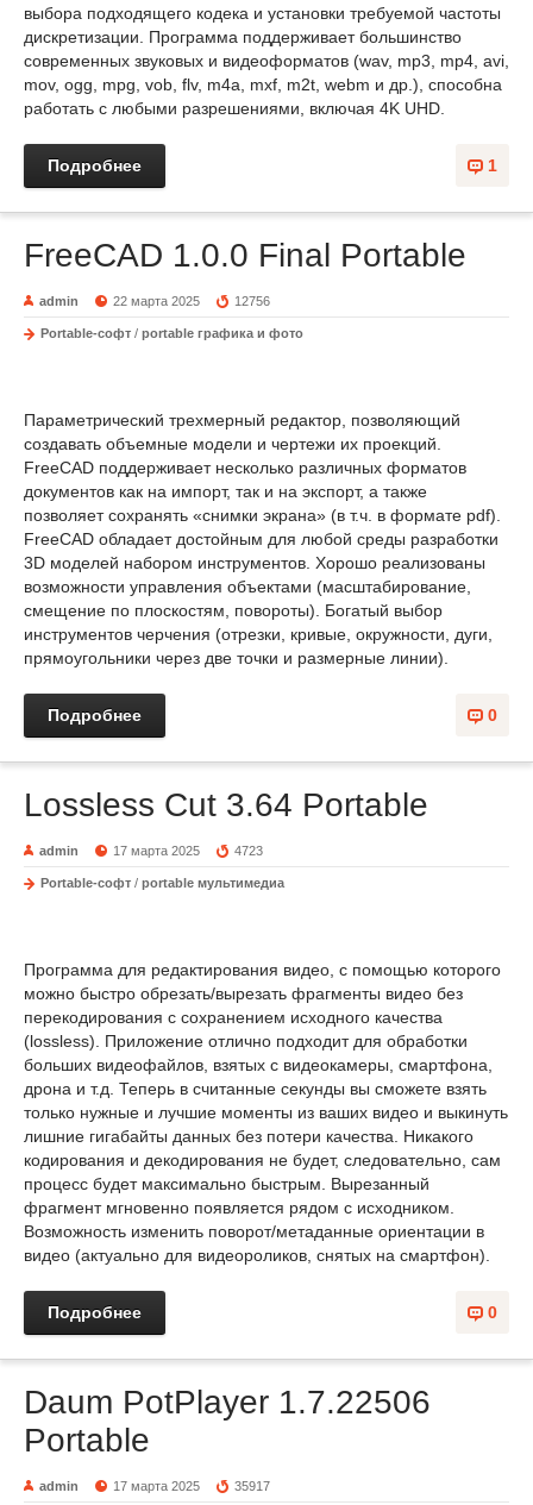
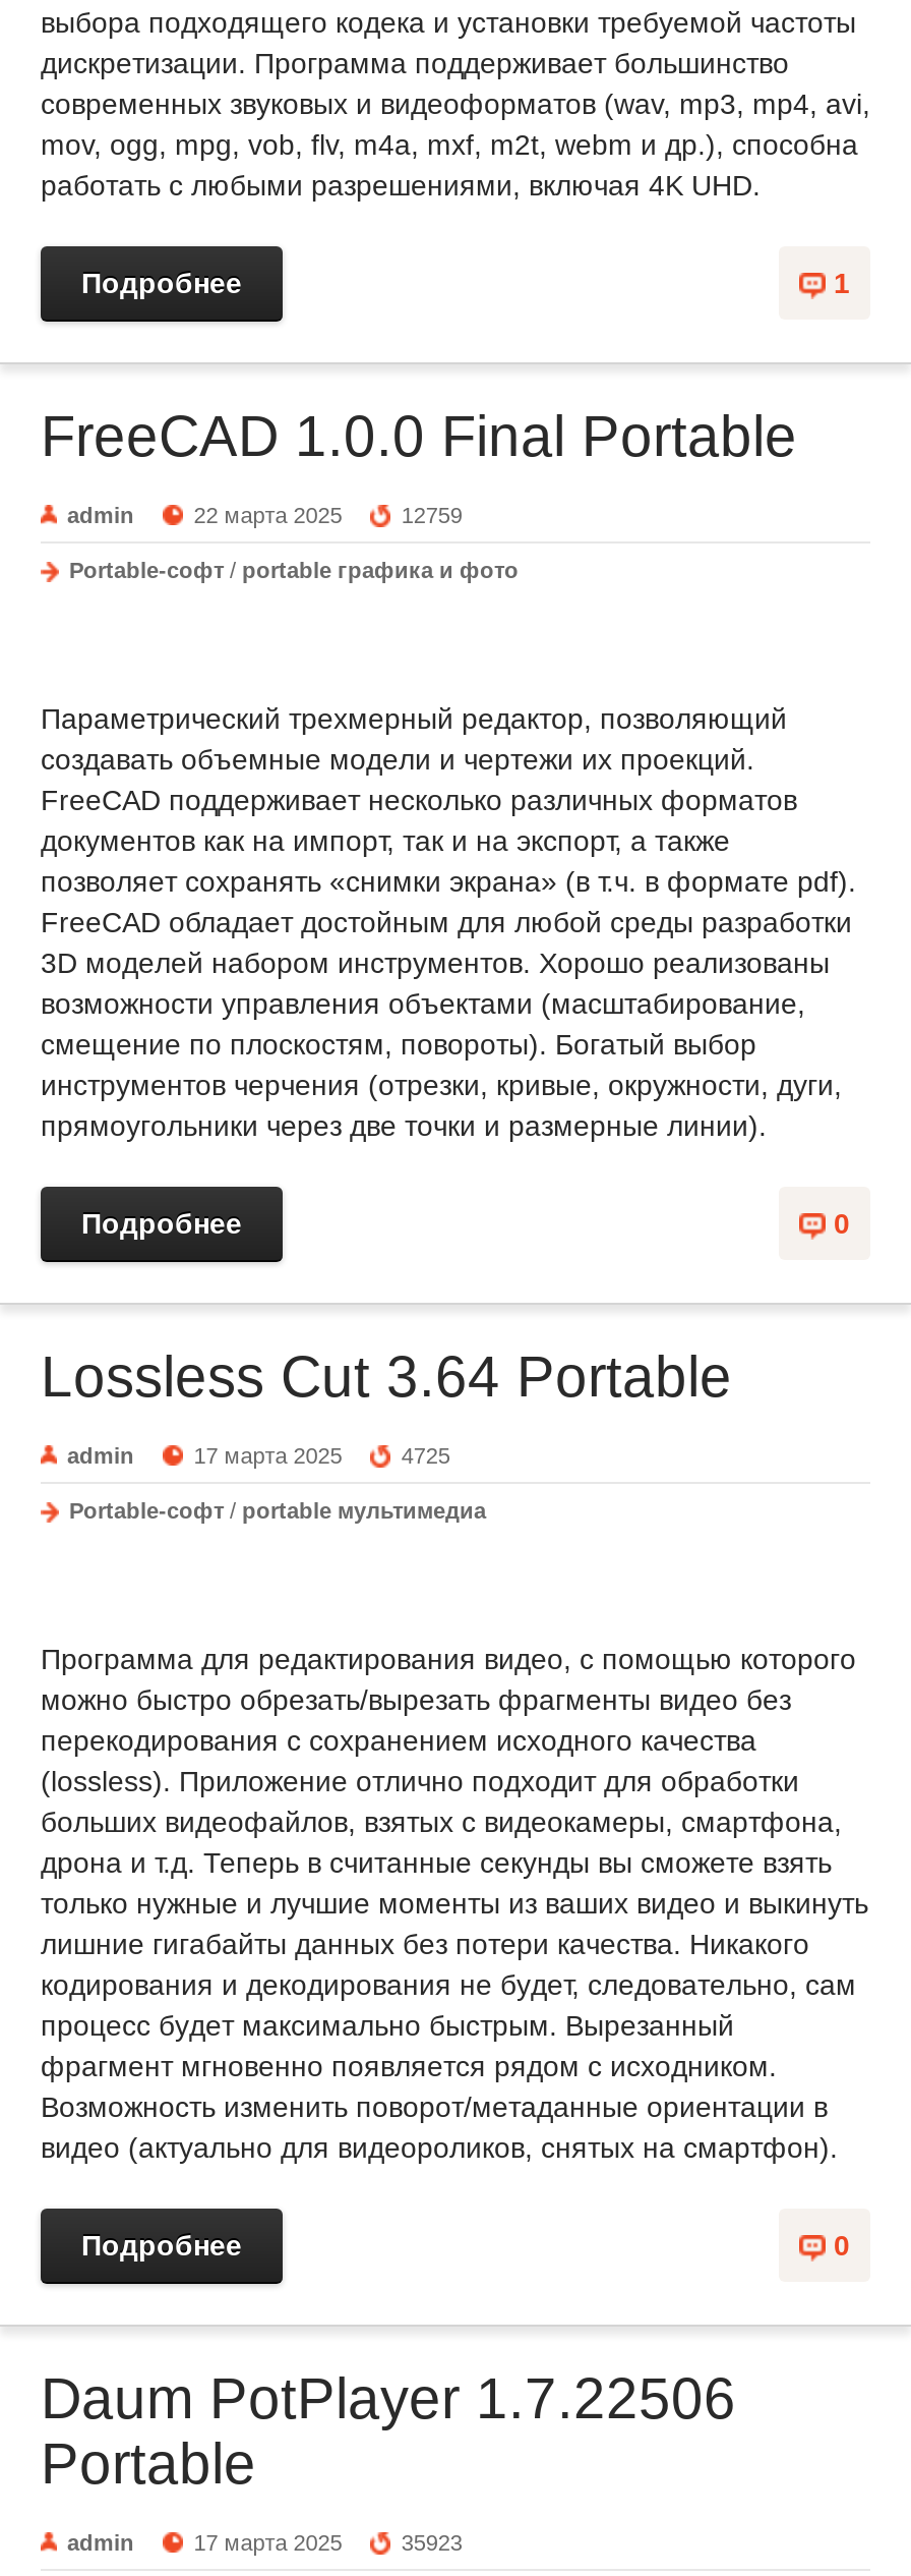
[235,294,271,308] 12756 -> [401,503,462,527] 12759
[235,844,263,858] 4723 -> [401,1443,450,1468] 4725
[235,1479,271,1493] 35917 -> [401,2530,462,2555] 35923

